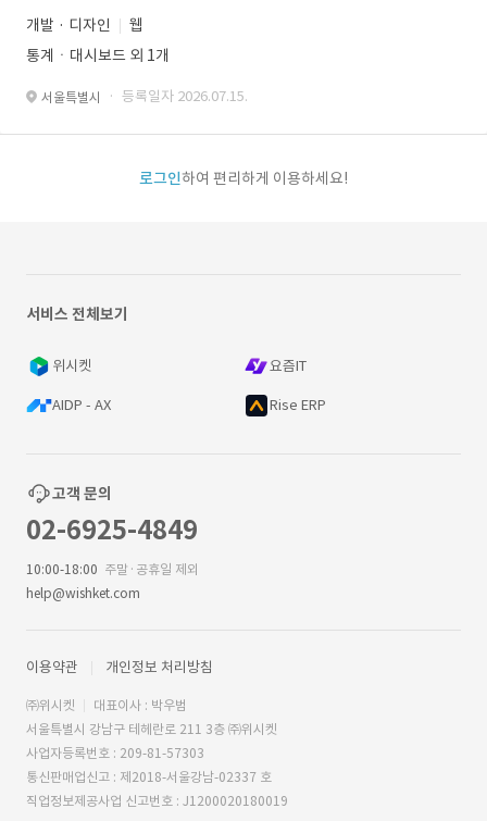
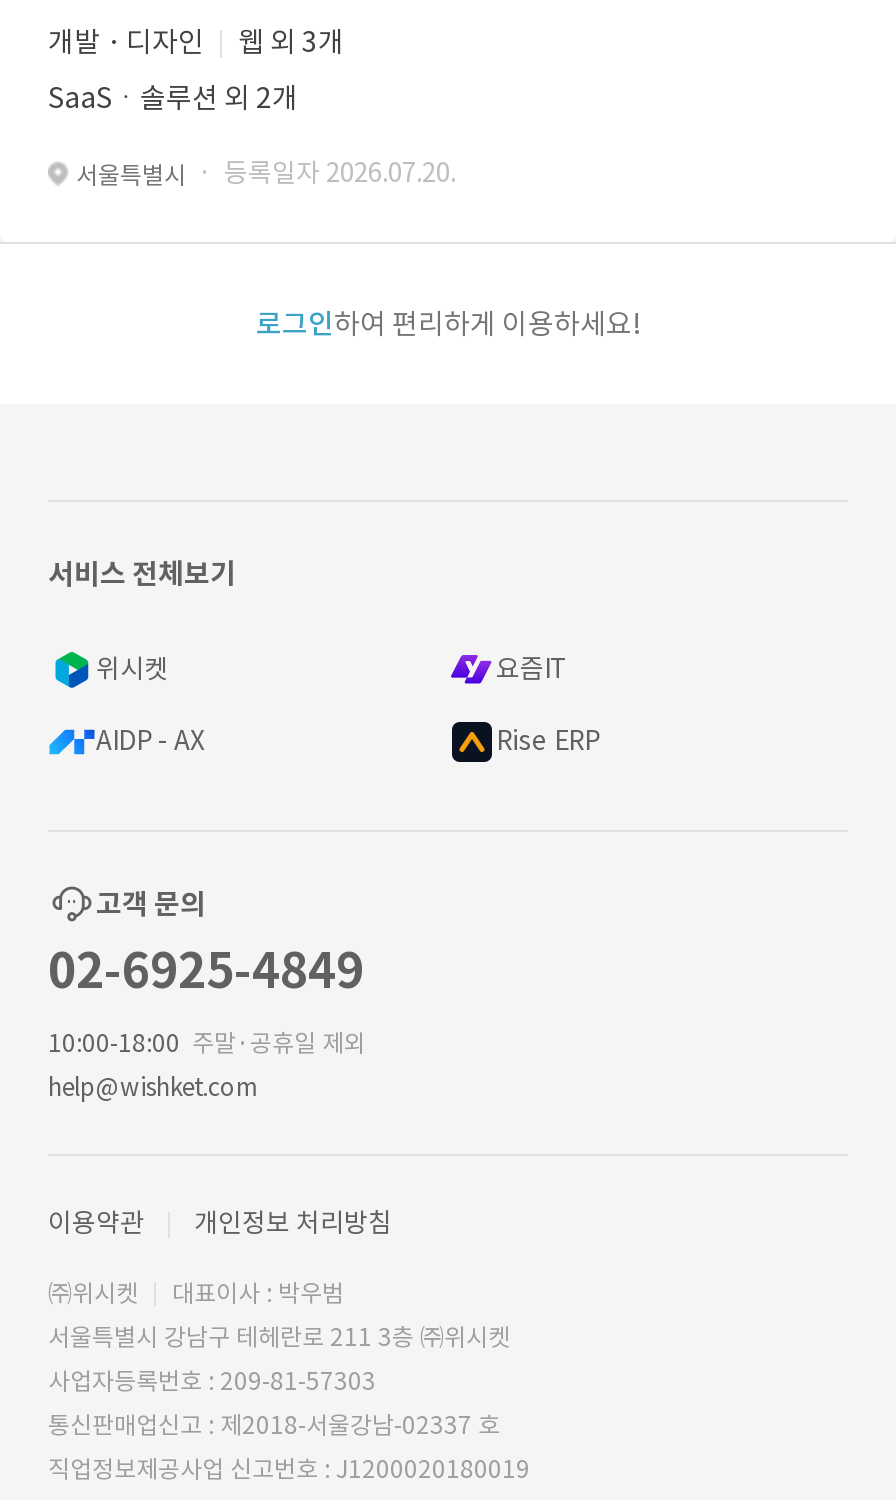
[129,15,143,35] 웹 -> [238,24,344,60] 웹 외 3개
[26,46,170,65] 통계ㆍ대시보드 외 1개 -> [48,80,298,116] SaaSㆍ솔루션 외 2개
[41,87,248,105] 서울특별시 · 등록일자 2026.07.15. -> [76,156,456,190] 서울특별시 · 등록일자 2026.07.20.

